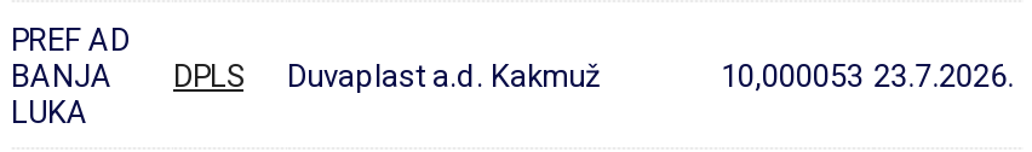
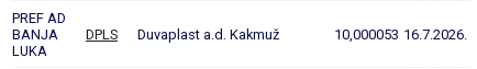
[721,58,1014,94] 10,000053 23.7.2026. -> [334,26,467,43] 10,000053 16.7.2026.

